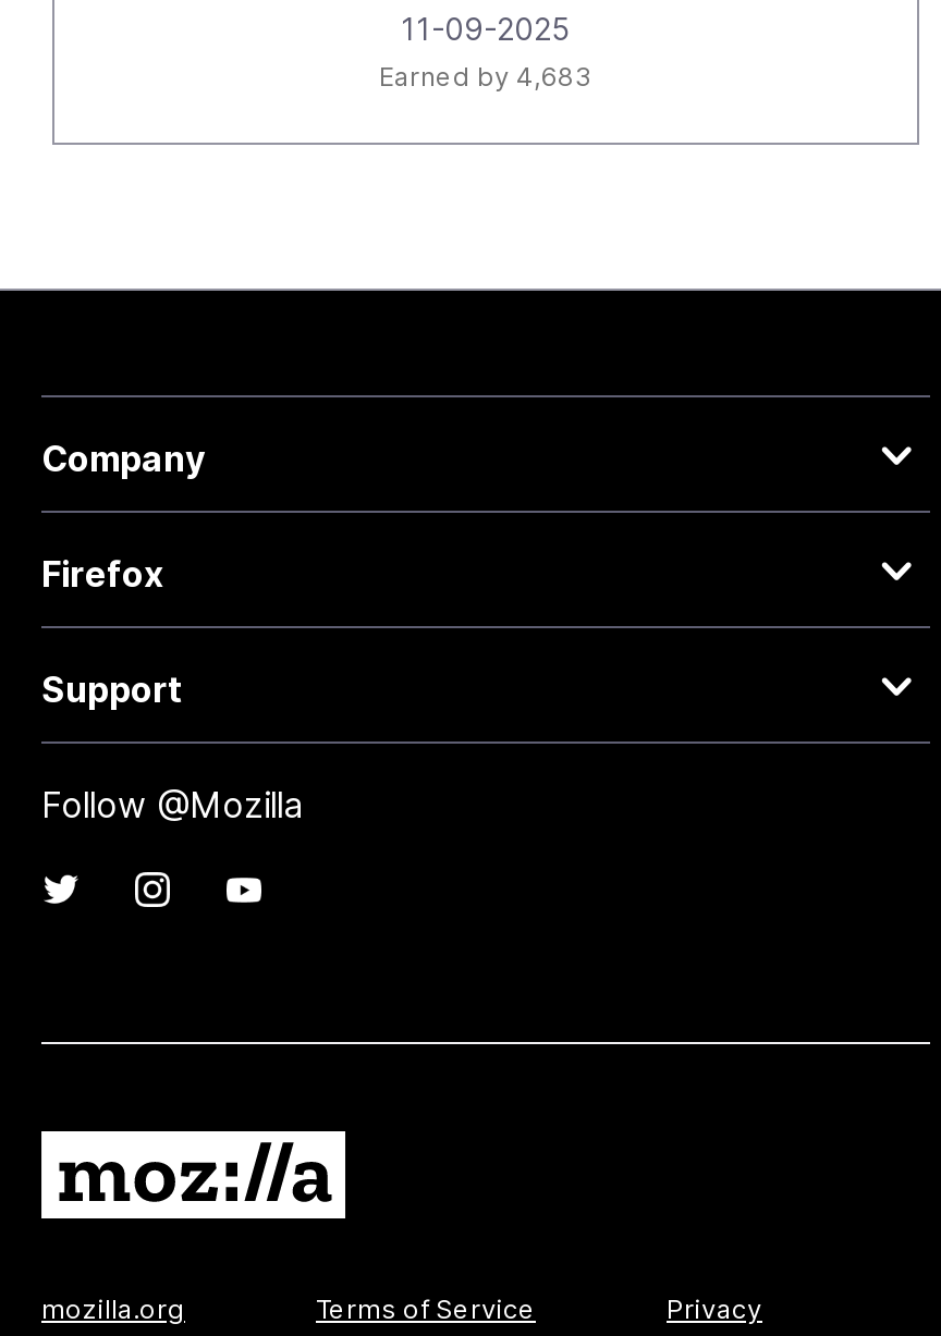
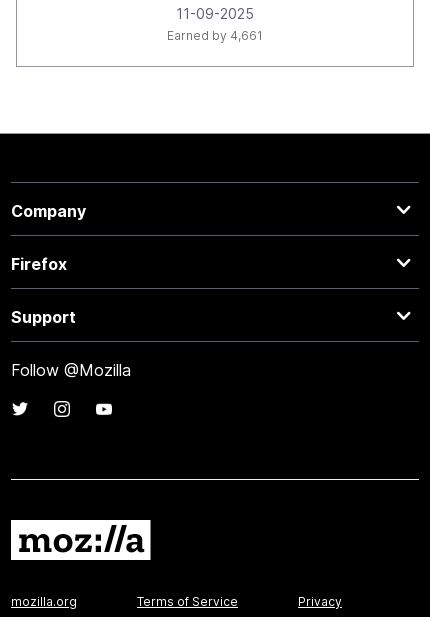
[379,60,592,93] Earned by 4,683 -> [167,28,263,43] Earned by 4,661

